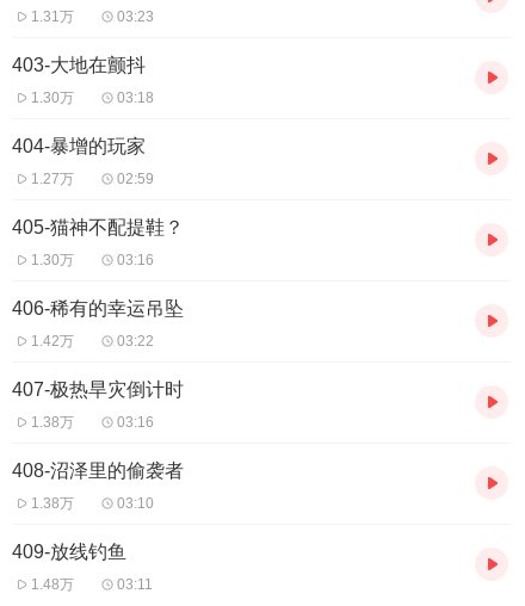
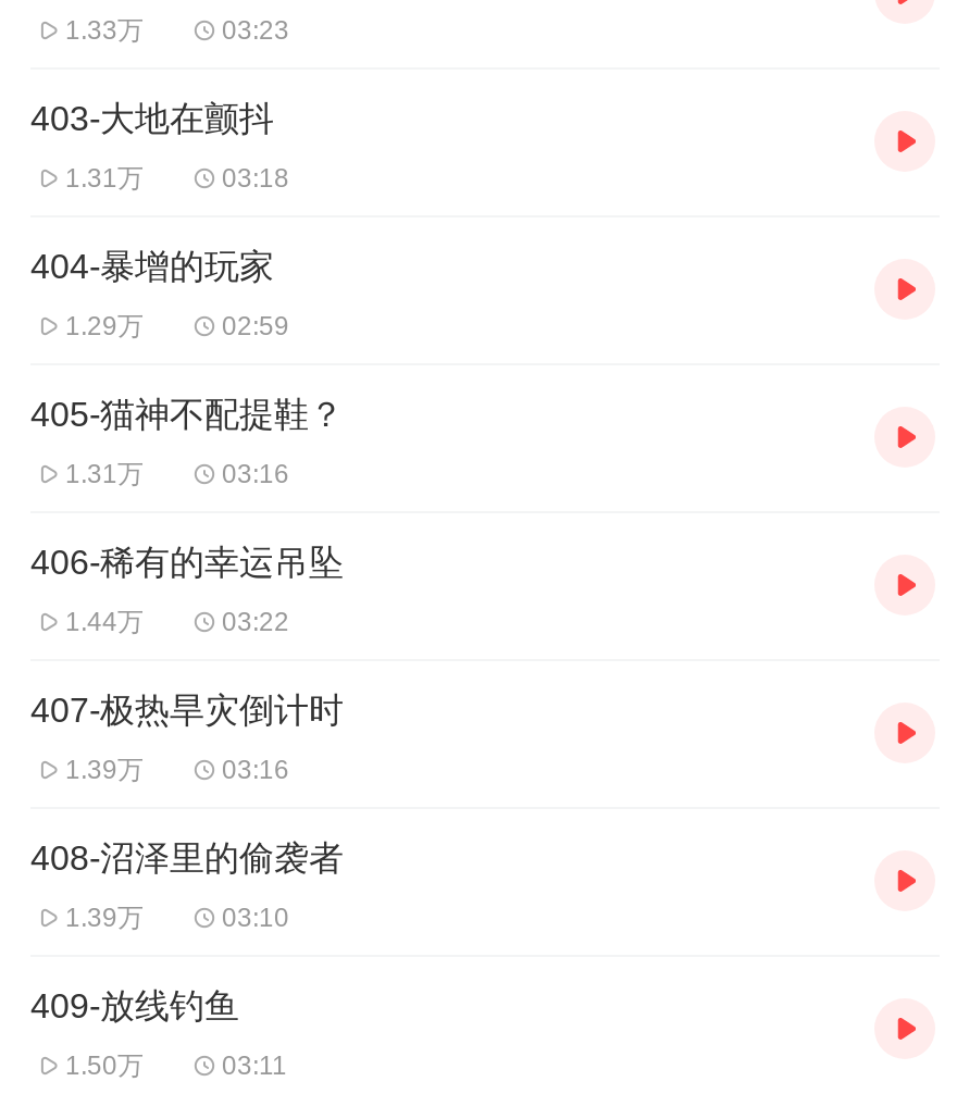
[31,8,74,25] 1.31万 -> [65,15,144,45] 1.33万
[31,89,74,106] 1.30万 -> [65,163,144,193] 1.31万
[31,170,74,187] 1.27万 -> [65,311,144,341] 1.29万
[31,251,74,268] 1.30万 -> [65,458,144,489] 1.31万
[31,333,74,349] 1.42万 -> [65,606,144,637] 1.44万
[31,414,74,430] 1.38万 -> [65,754,144,785] 1.39万
[31,495,74,512] 1.38万 -> [65,902,144,933] 1.39万
[31,576,74,593] 1.48万 -> [65,1050,144,1081] 1.50万

